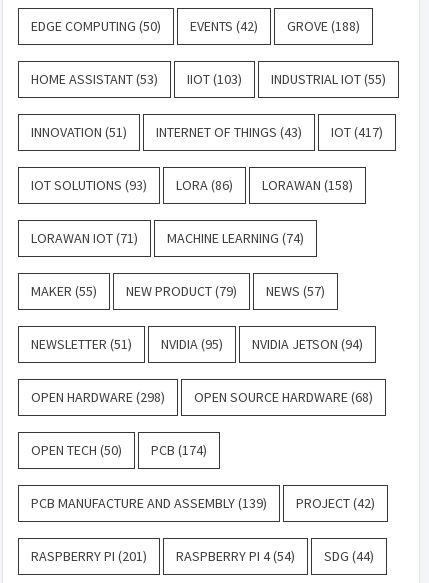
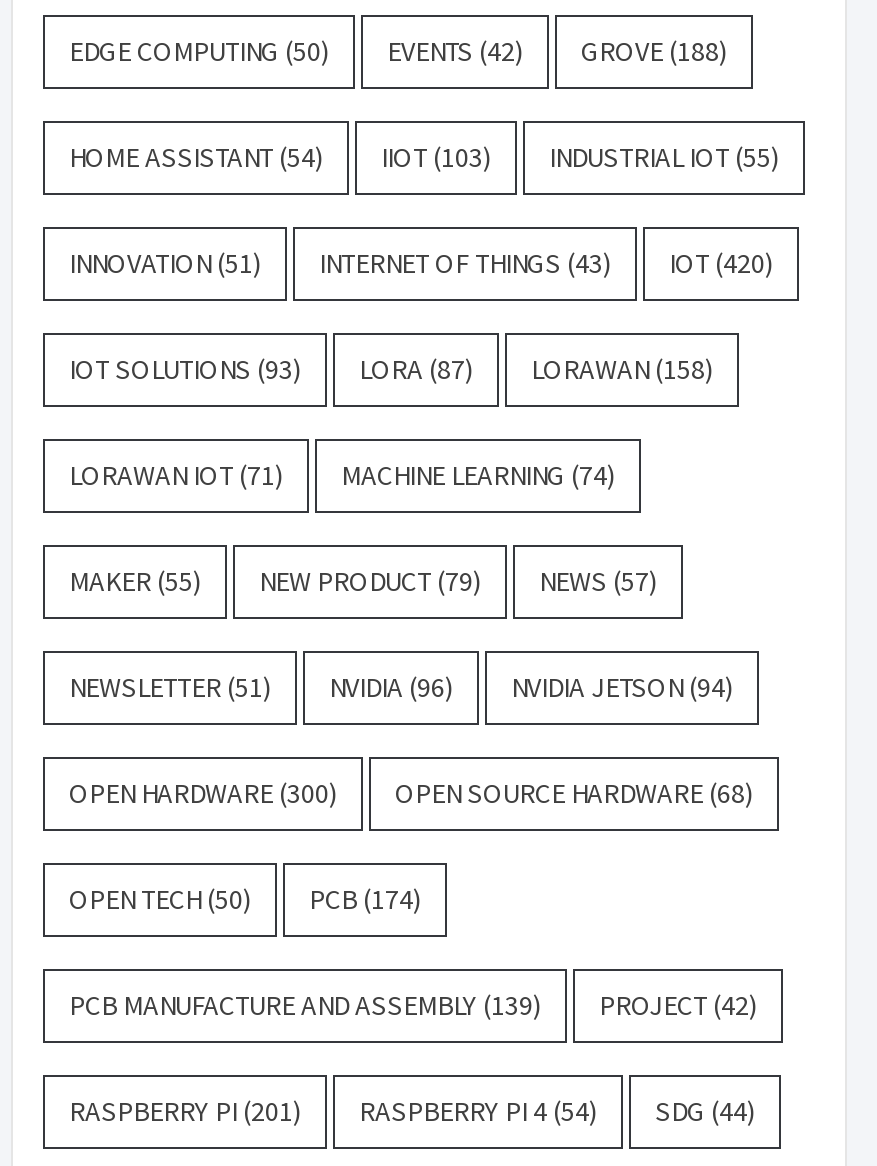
[31,70,158,88] HOME ASSISTANT (53) -> [69,139,323,175] HOME ASSISTANT (54)
[31,123,383,141] INNOVATION (51) INTERNET OF THINGS (43) IOT (417) -> [69,245,773,281] INNOVATION (51) INTERNET OF THINGS (43) IOT (420)
[31,176,353,194] IOT SOLUTIONS (93) LORA (86) LORAWAN (158) -> [69,351,713,387] IOT SOLUTIONS (93) LORA (87) LORAWAN (158)
[31,335,363,353] NEWSLETTER (51) NVIDIA (95) NVIDIA JETSON (94) -> [69,669,733,705] NEWSLETTER (51) NVIDIA (96) NVIDIA JETSON (94)
[31,388,165,406] OPEN HARDWARE (298) -> [69,775,337,811] OPEN HARDWARE (300)

